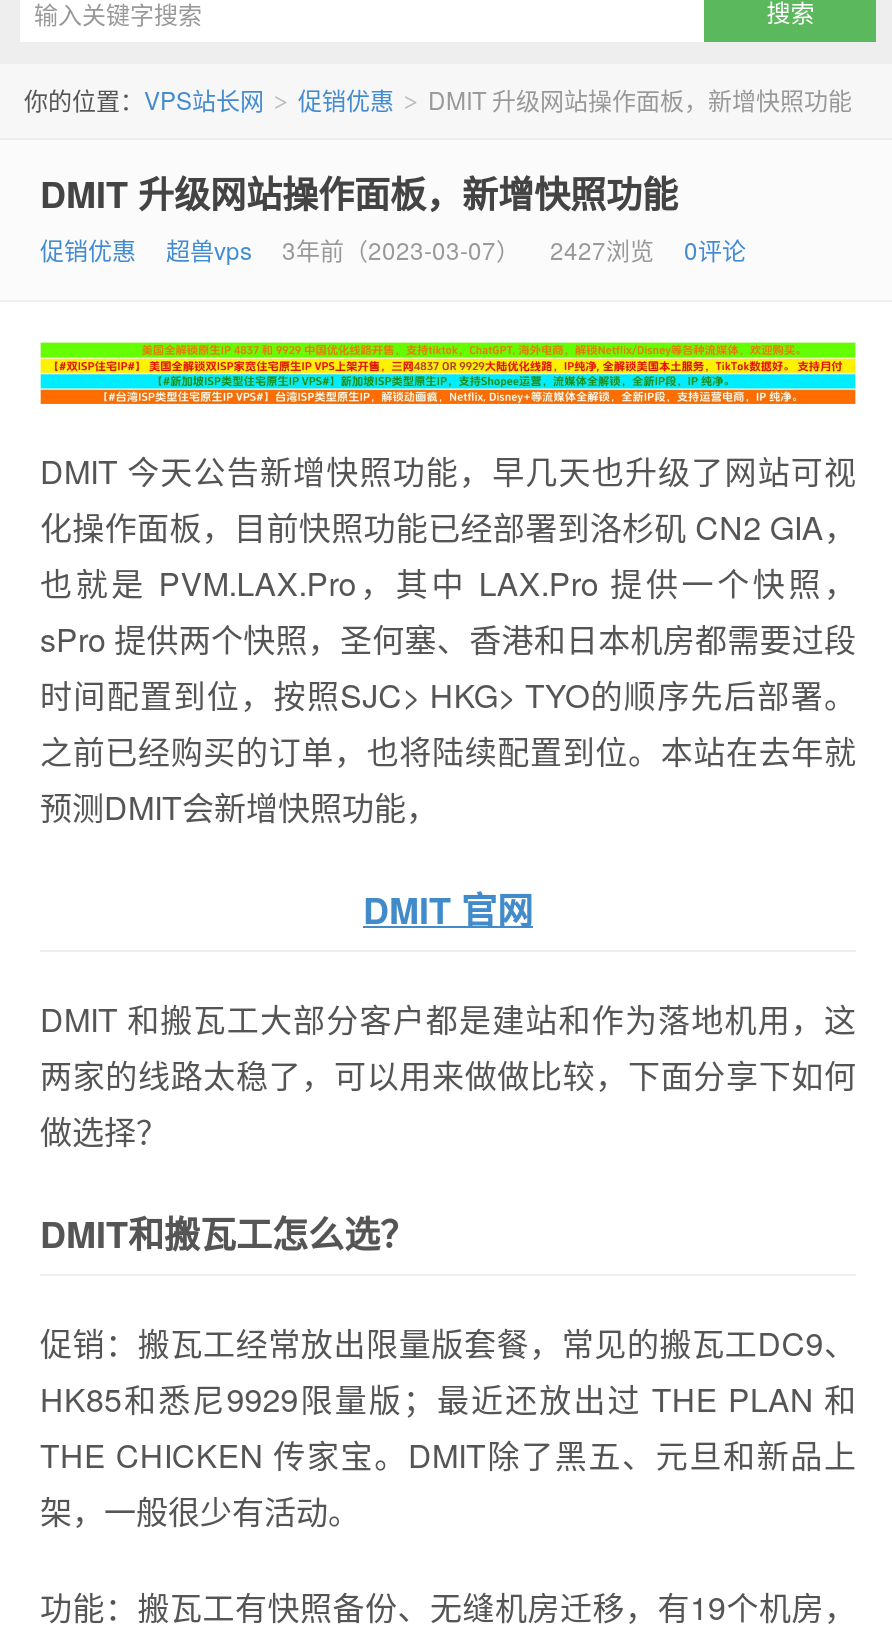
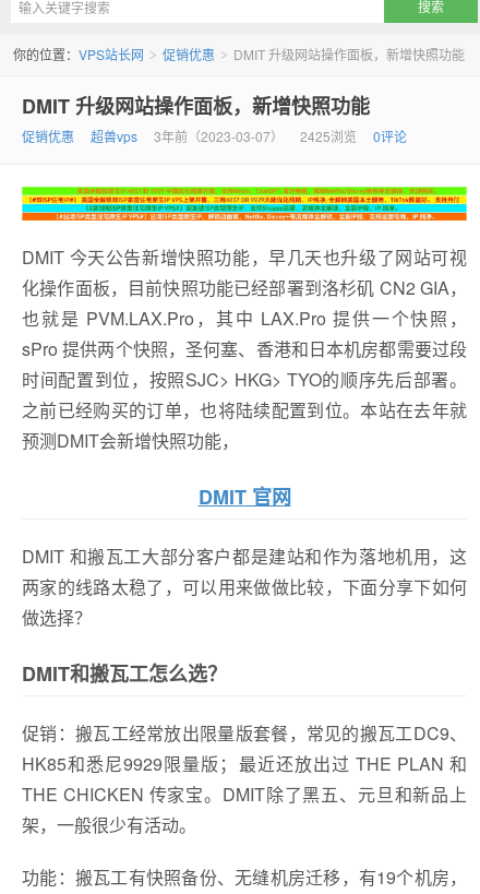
[40,232,746,266] 促销优惠 超兽vps 3年前（2023-03-07） 2427浏览 0评论 -> [22,127,407,145] 促销优惠 超兽vps 3年前（2023-03-07） 2425浏览 0评论

